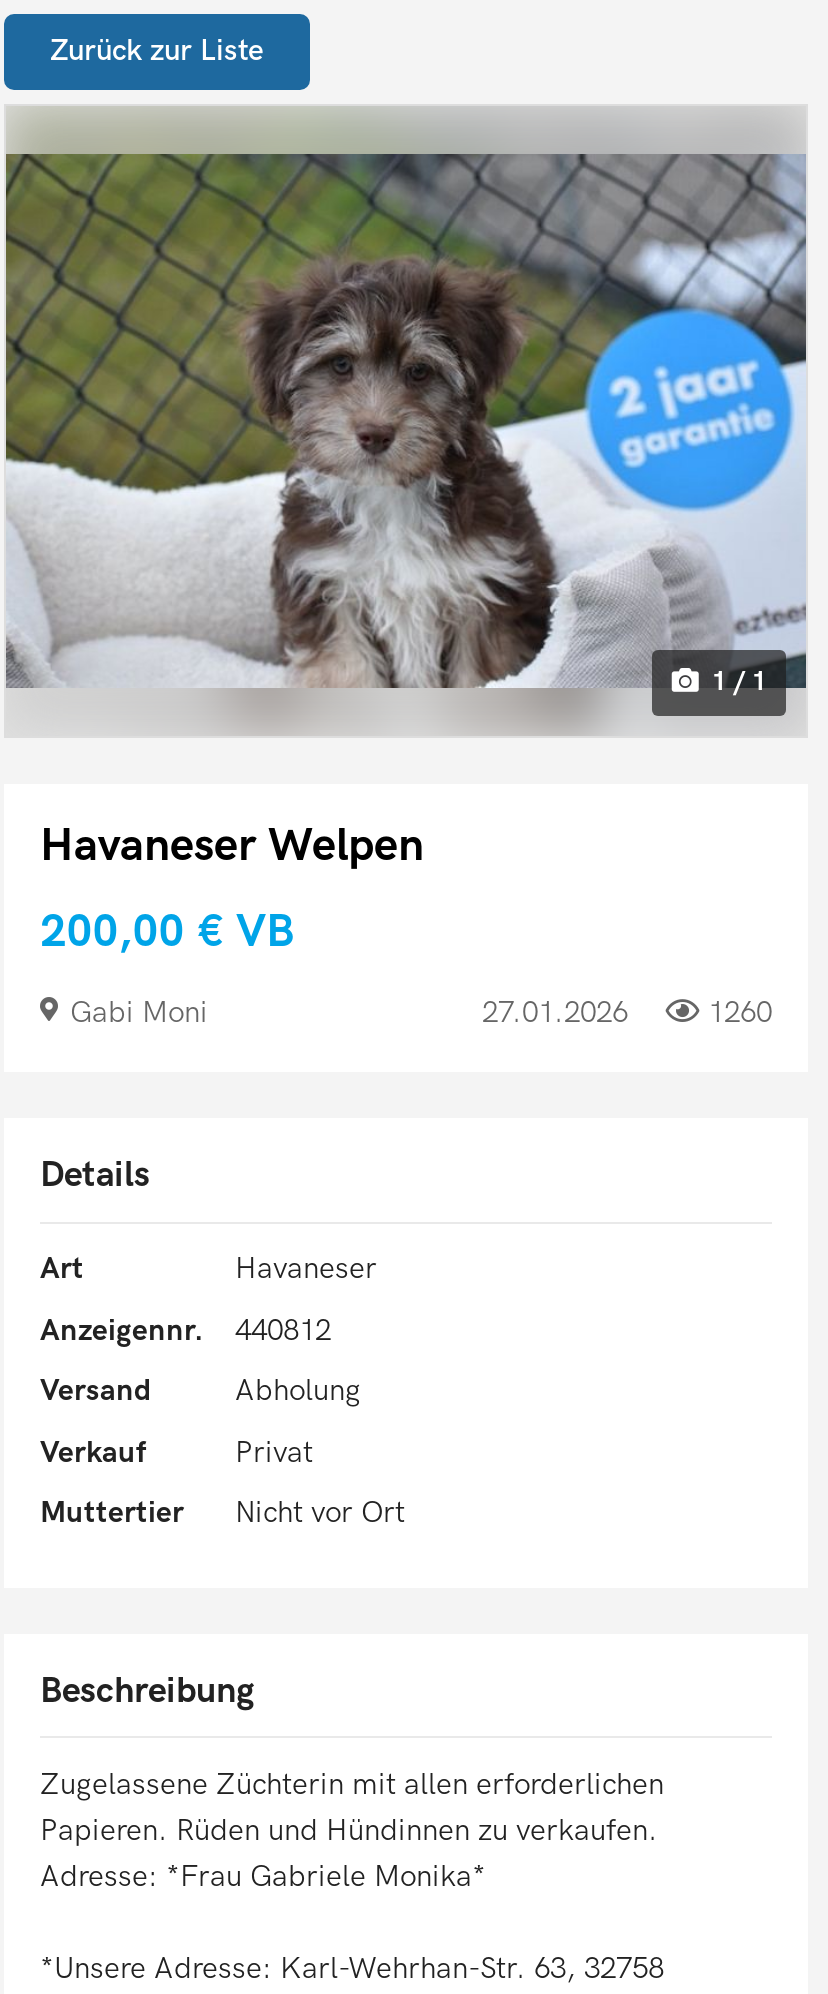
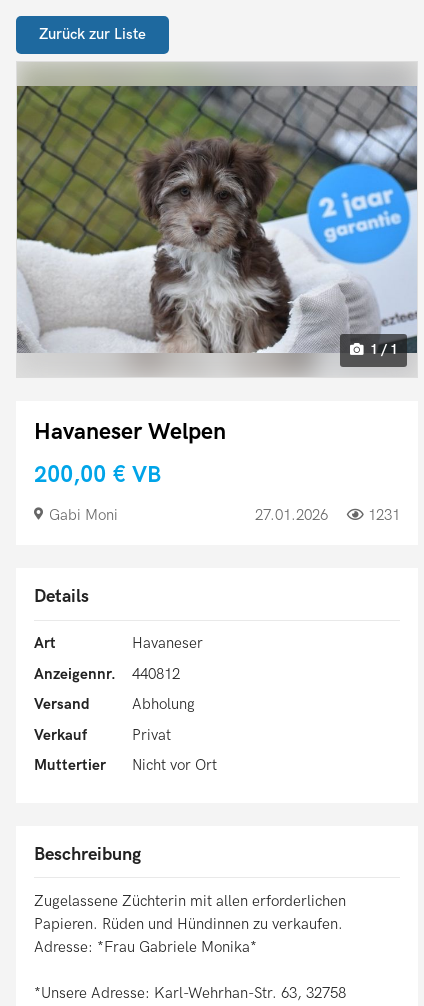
[482,994,772,1030] 27.01.2026 1260 -> [255,506,400,524] 27.01.2026 1231

